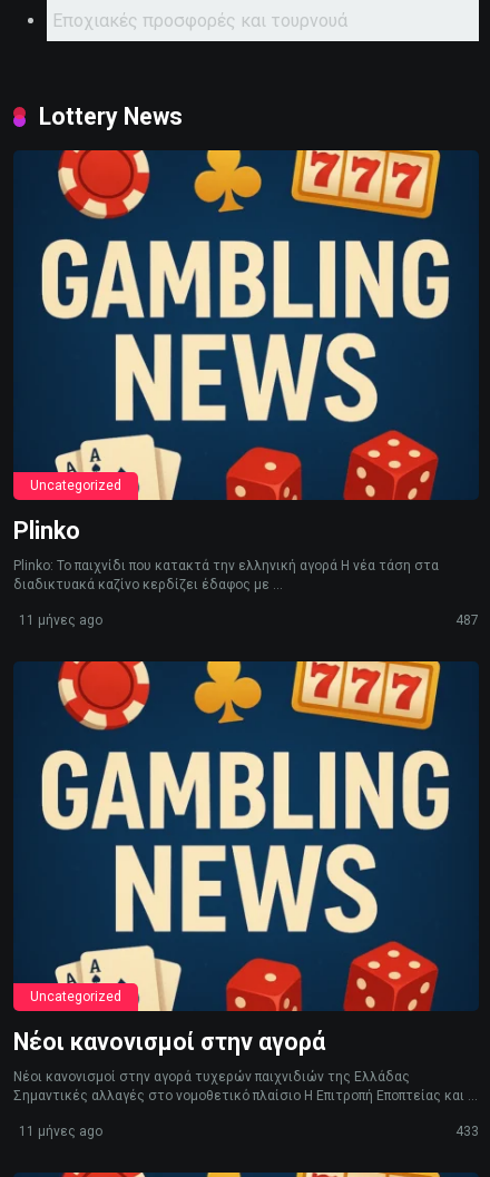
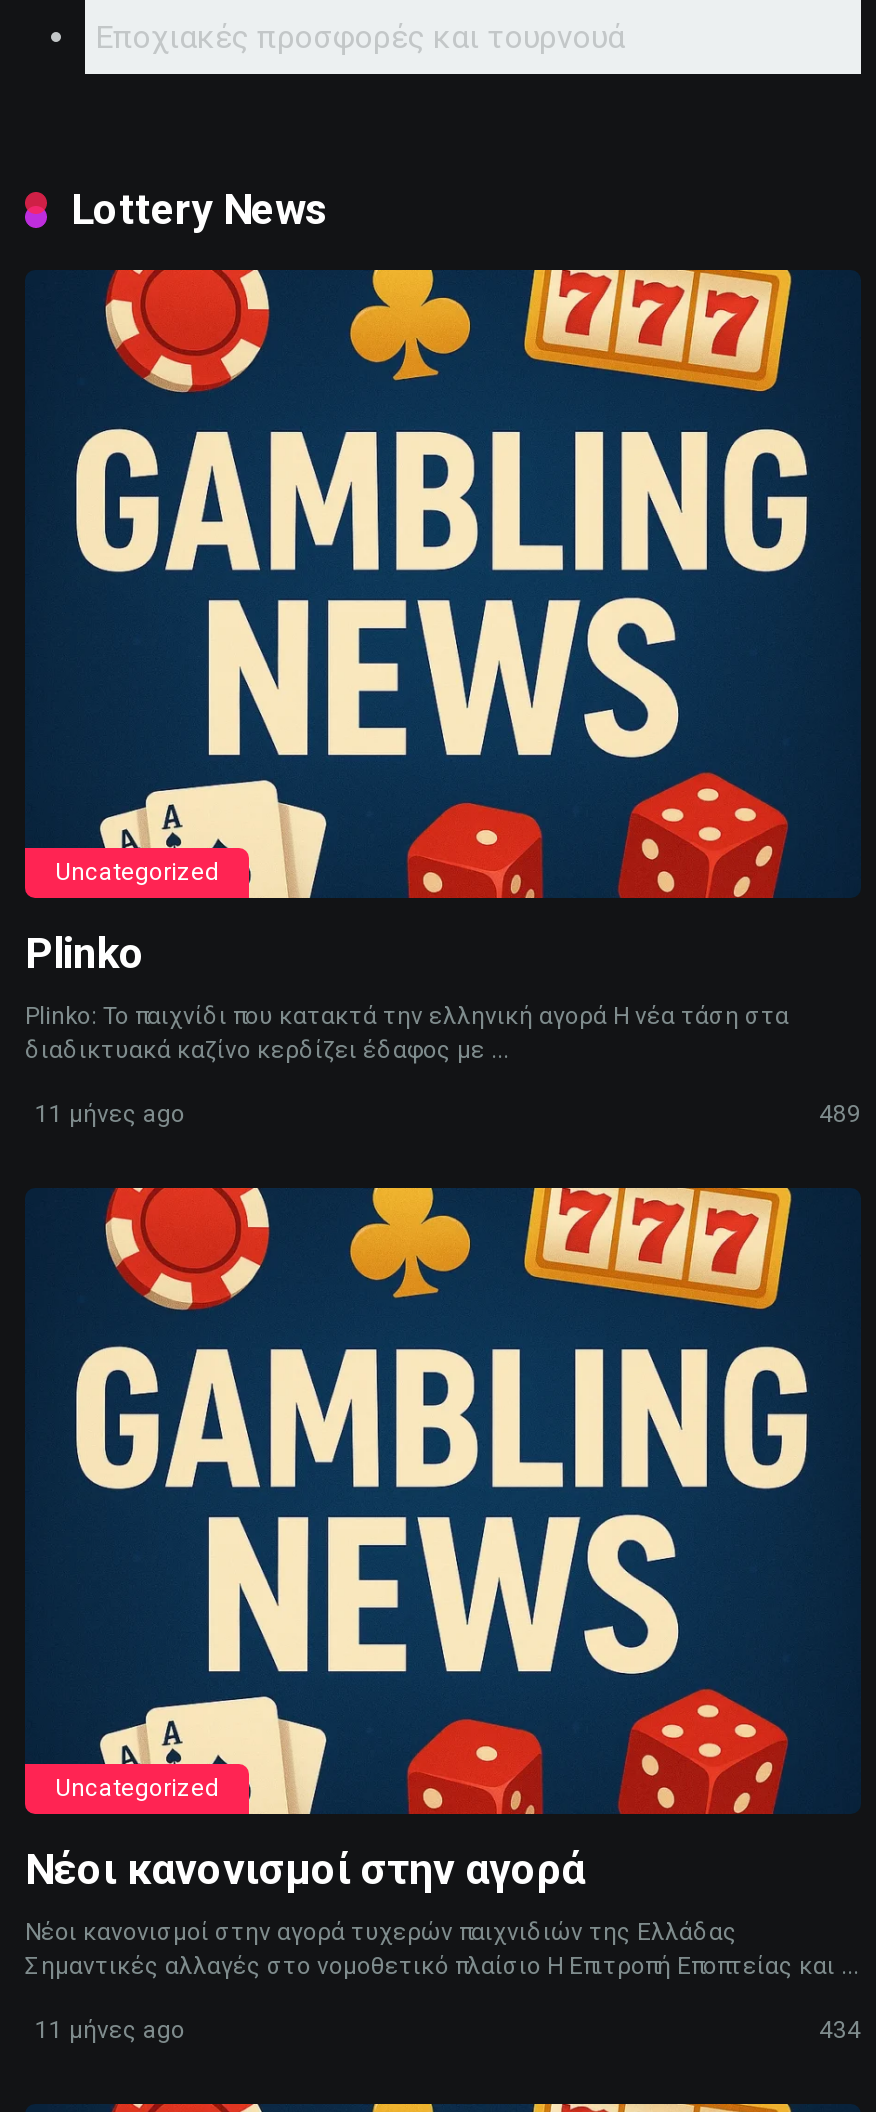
[455,613,479,628] 487 -> [819,1100,861,1128] 489
[455,1124,479,1139] 433 -> [819,2017,861,2045] 434

